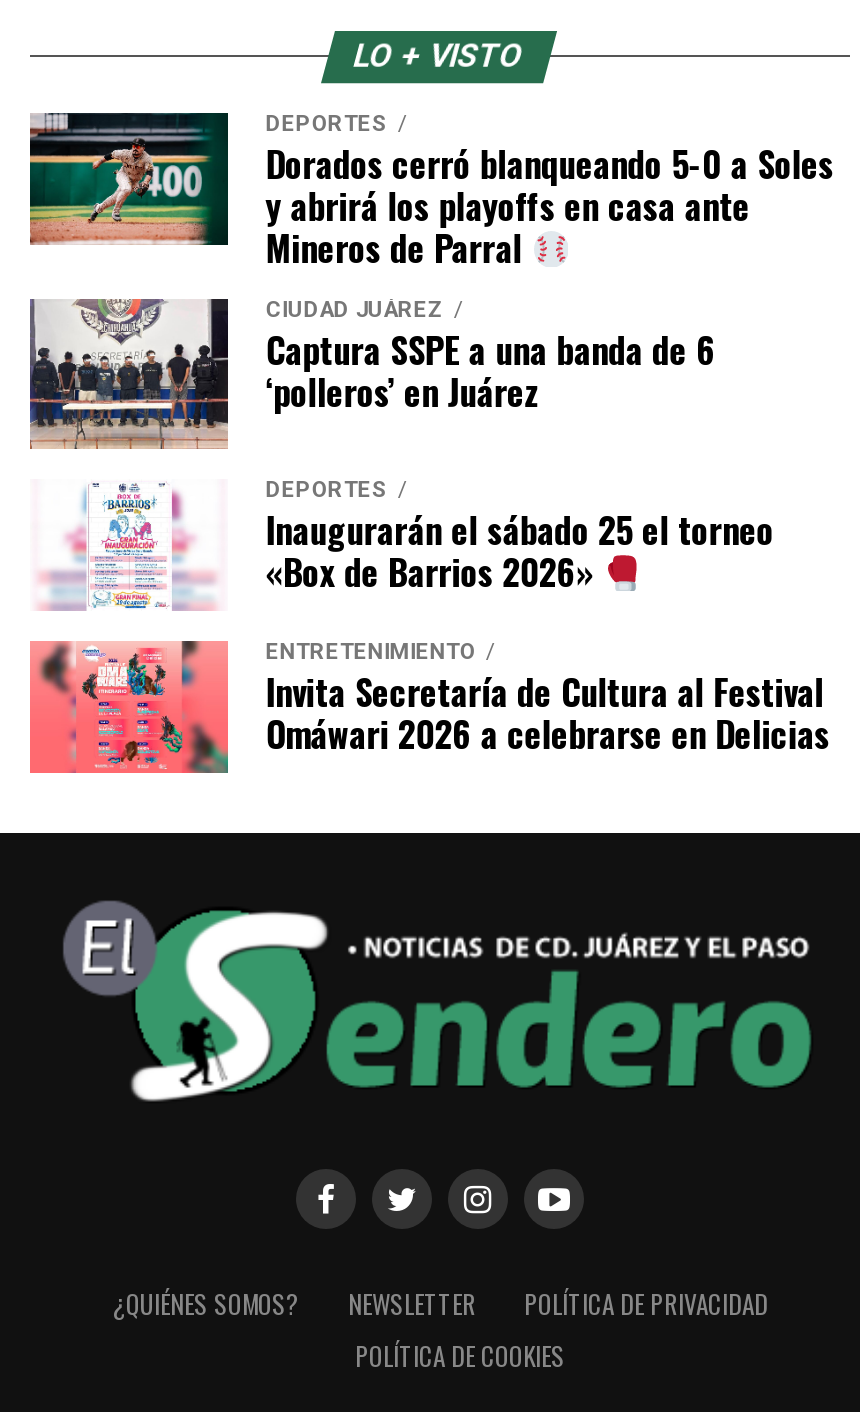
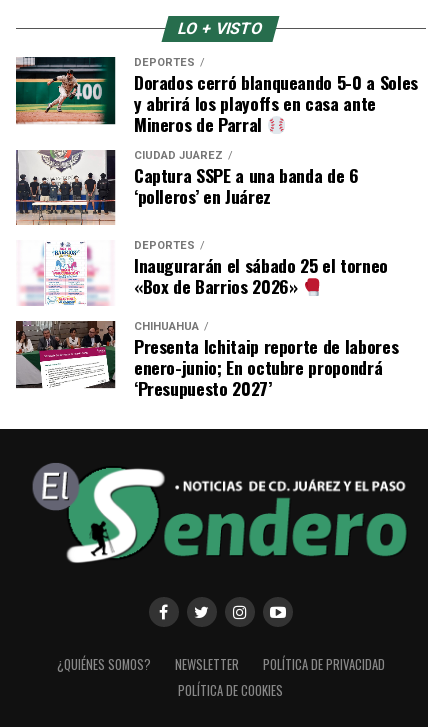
[28,640,830,775] [image] | ENTRETENIMIENTO | Invita Secretaría de Cultura al Festival | Omáwari 2026 a celebrarse en Delicias -> [15,320,398,401] [image] | CHIHUAHUA | Presenta Ichitaip reporte de labores | enero-junio; En octubre propondrá | ‘Presupuesto 2027’

